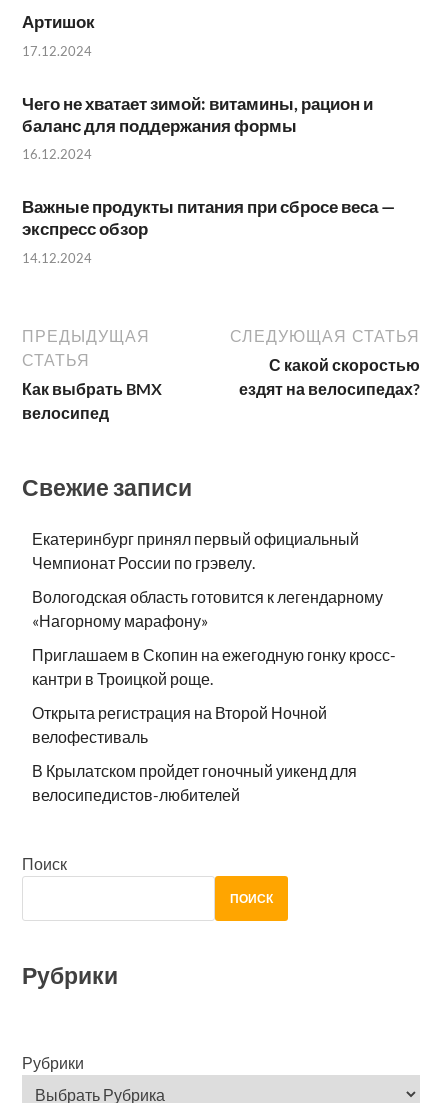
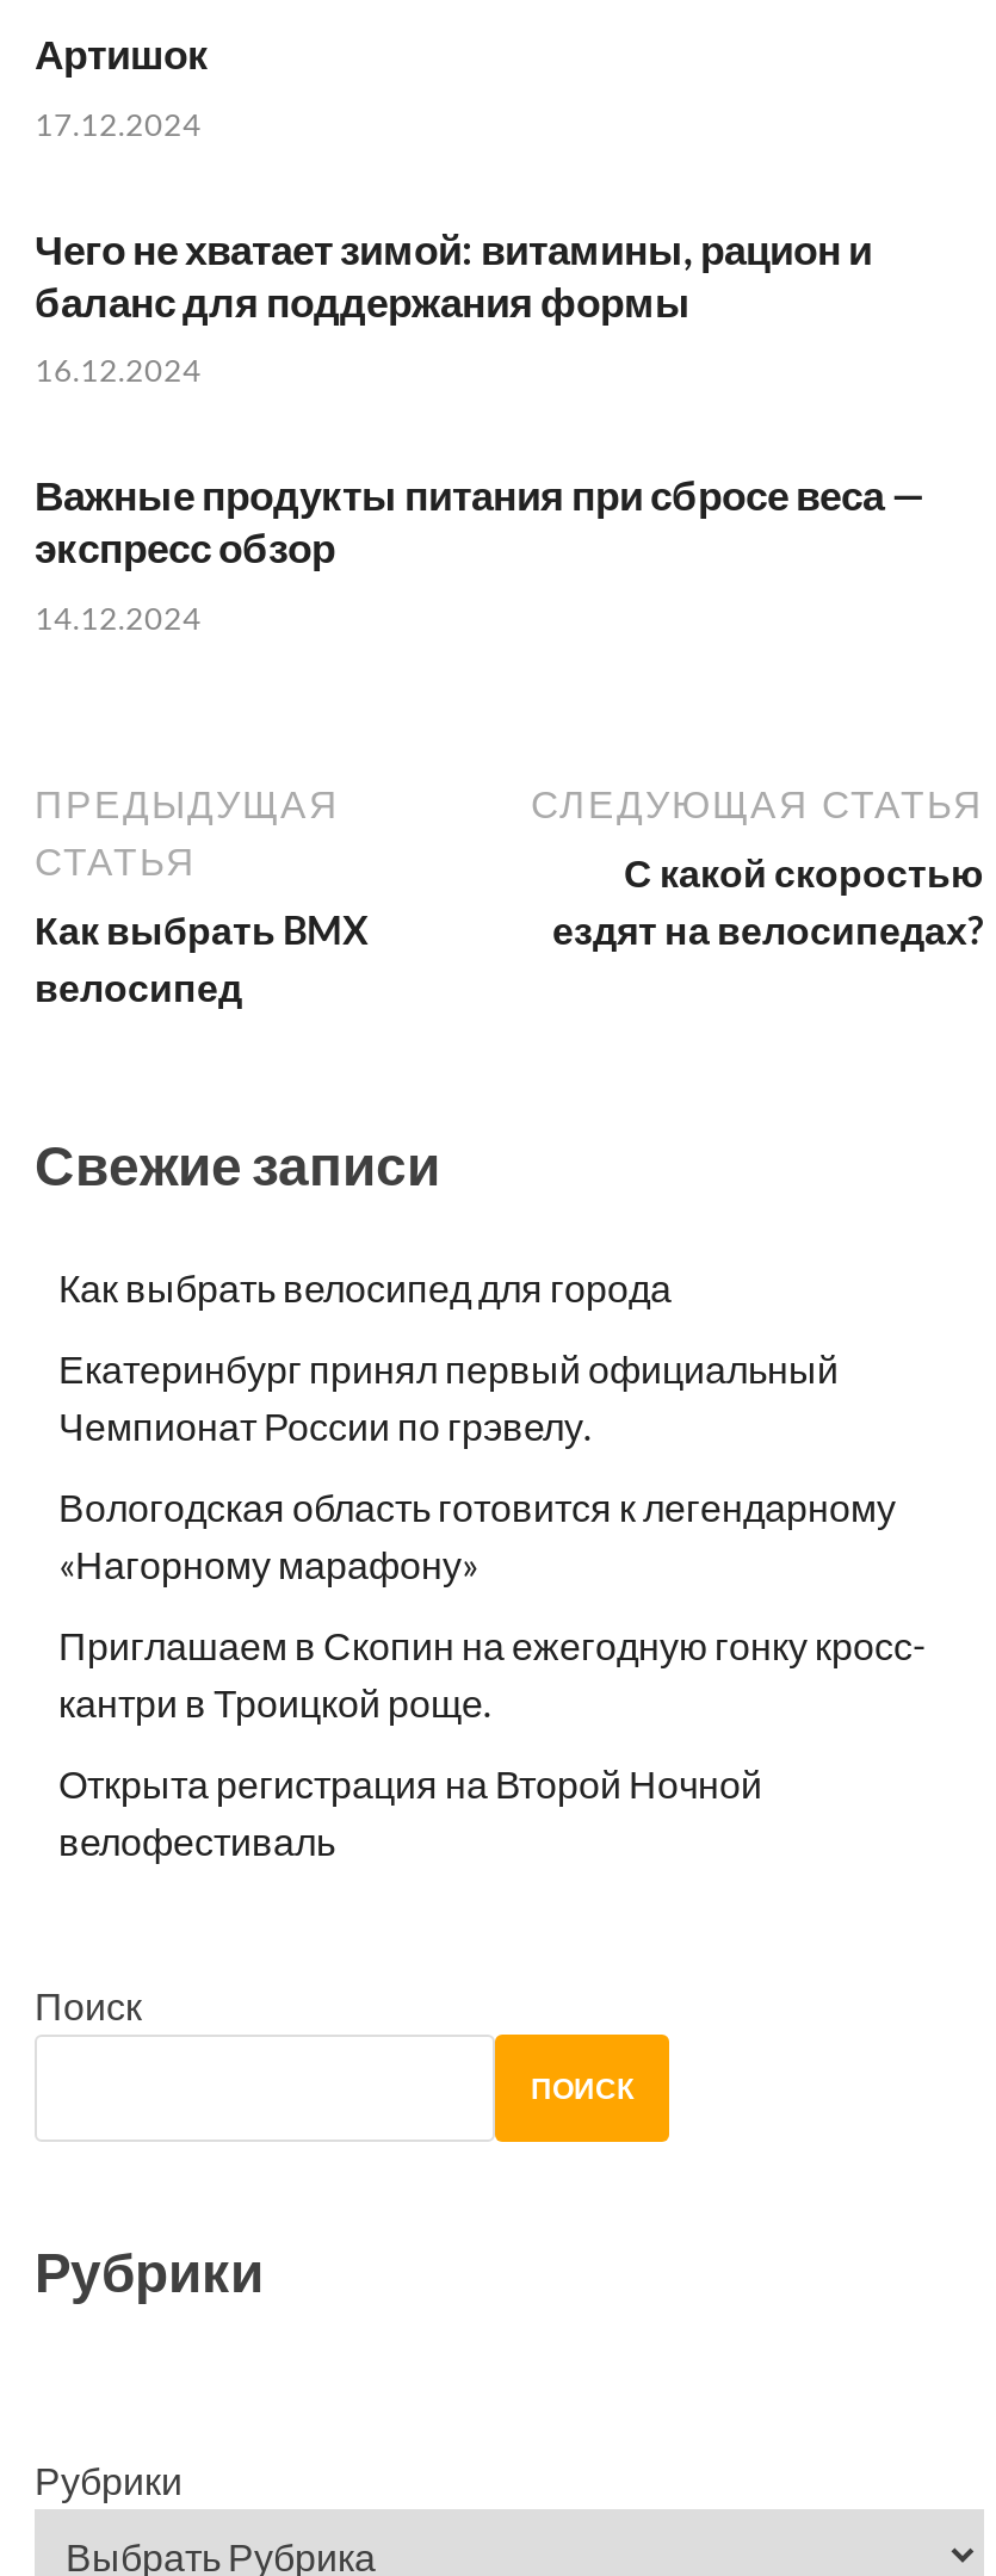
none -> [58,1265,672,1310] Как выбрать велосипед для города
moved [32,529,396,746] -> [58,1346,927,1864]: Екатеринбург принял первый официальный | Чемпионат России по грэвелу. | Вологодская область готовится к легендарному | «Нагорному марафону» | Приглашаем в Скопин на ежегодную гонку кросс- | кантри в Троицкой роще. | Открыта регистрация на Второй Ночной | велофестиваль
[32,761,357,804] В Крылатском пройдет гоночный уикенд для | велосипедистов-любителей -> none

